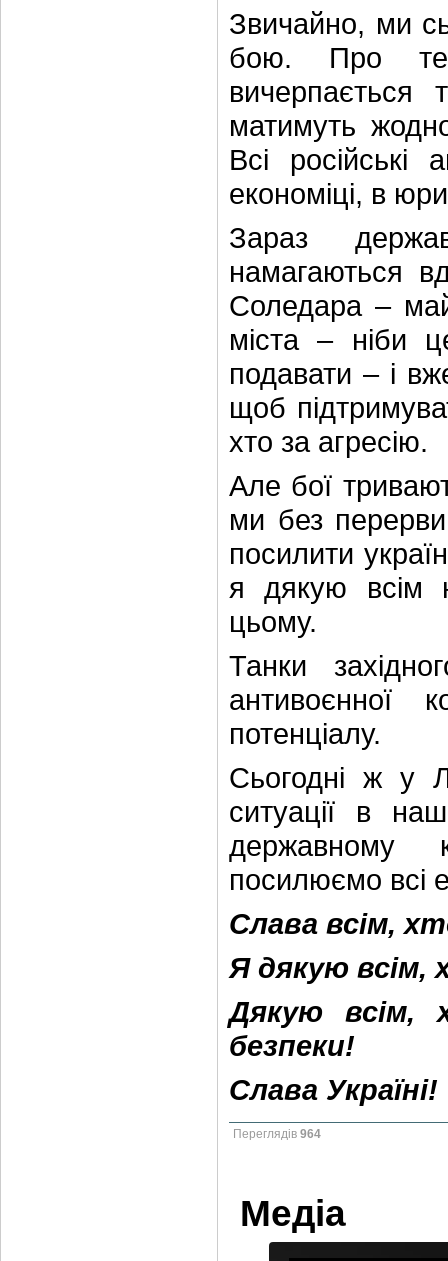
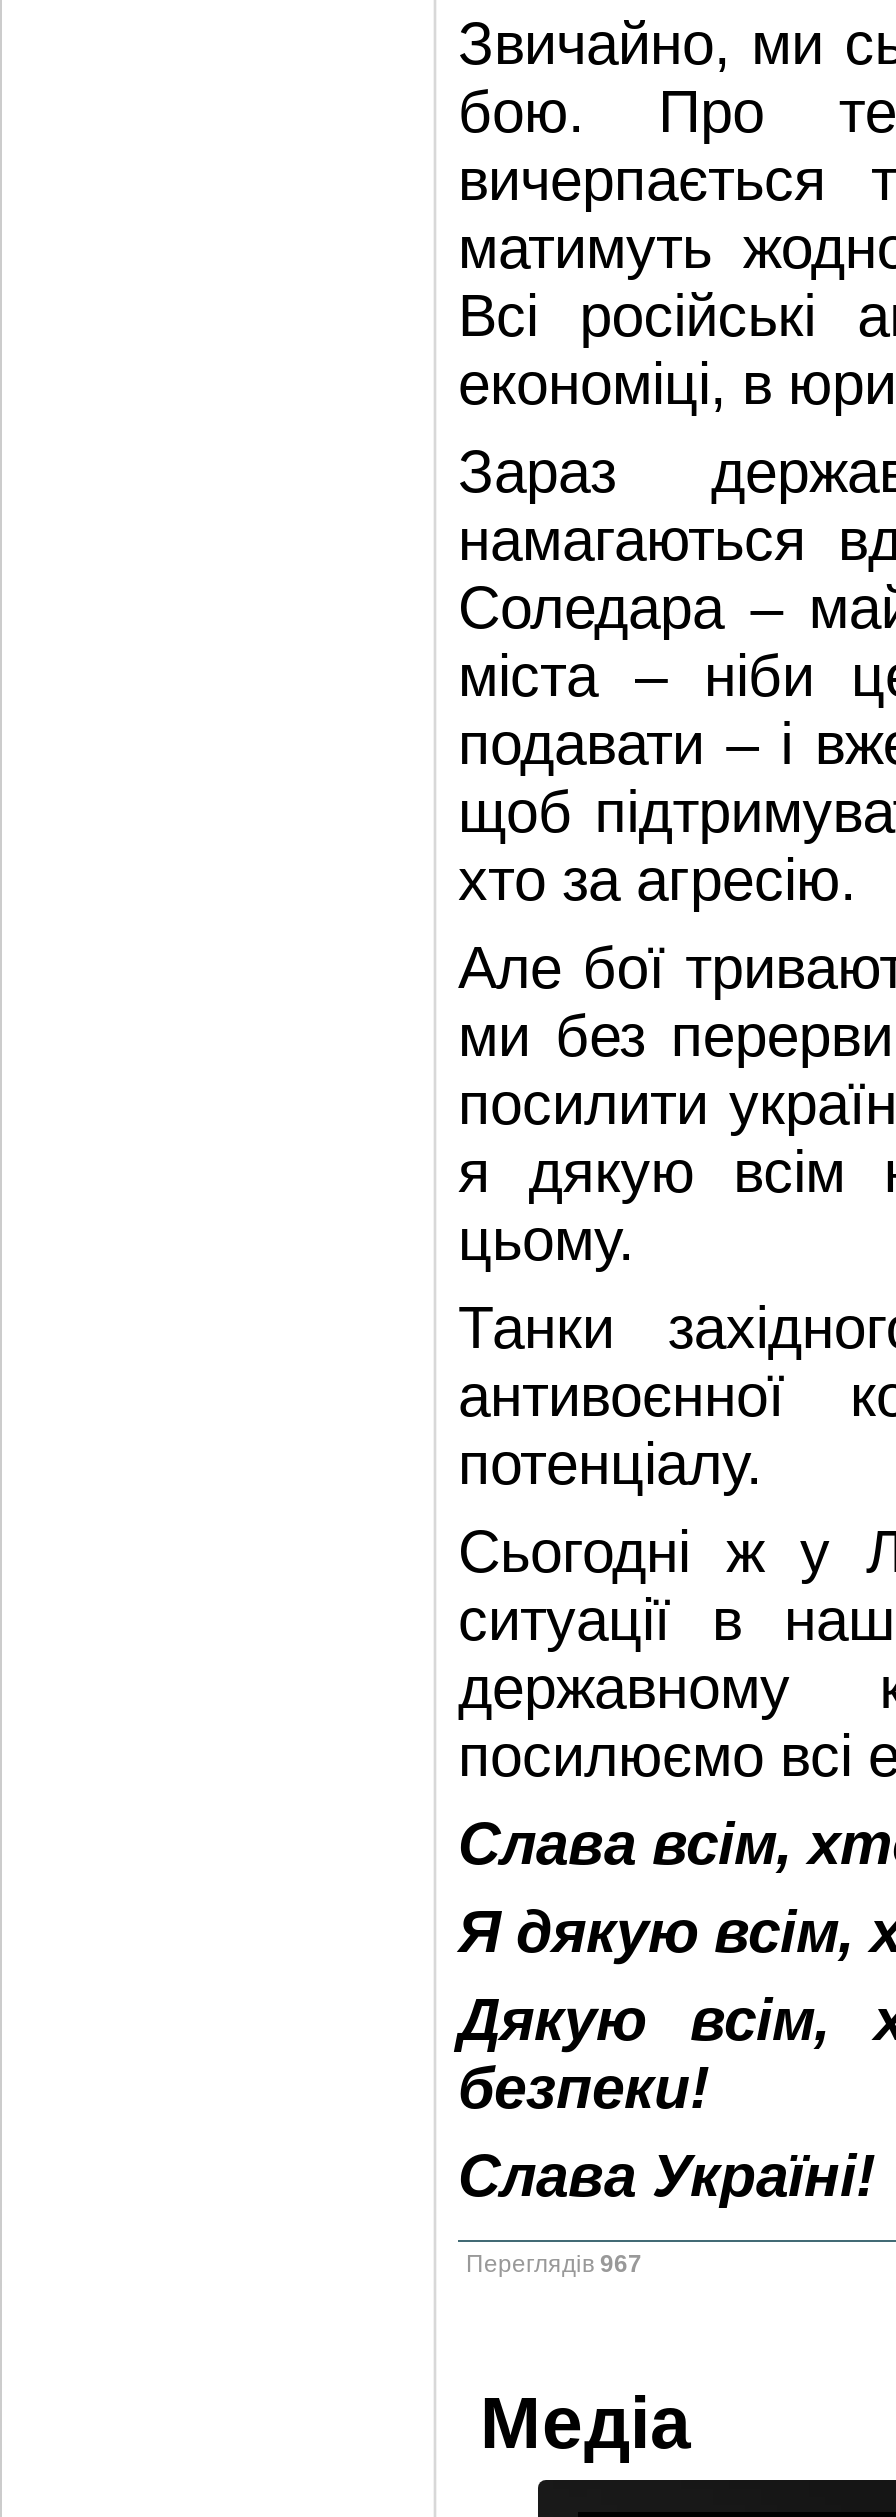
[233,1127,321,1141] Переглядів 964 -> [466,2250,642,2278] Переглядів 967

